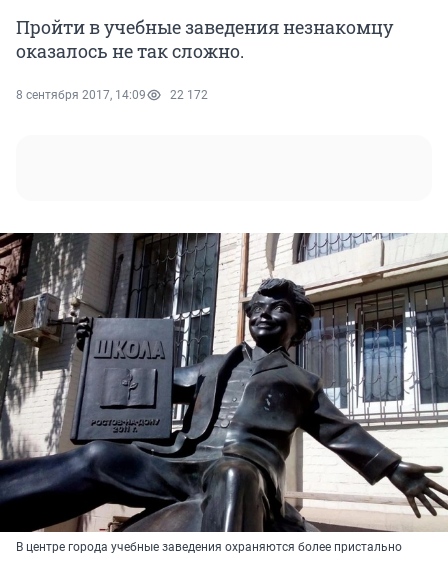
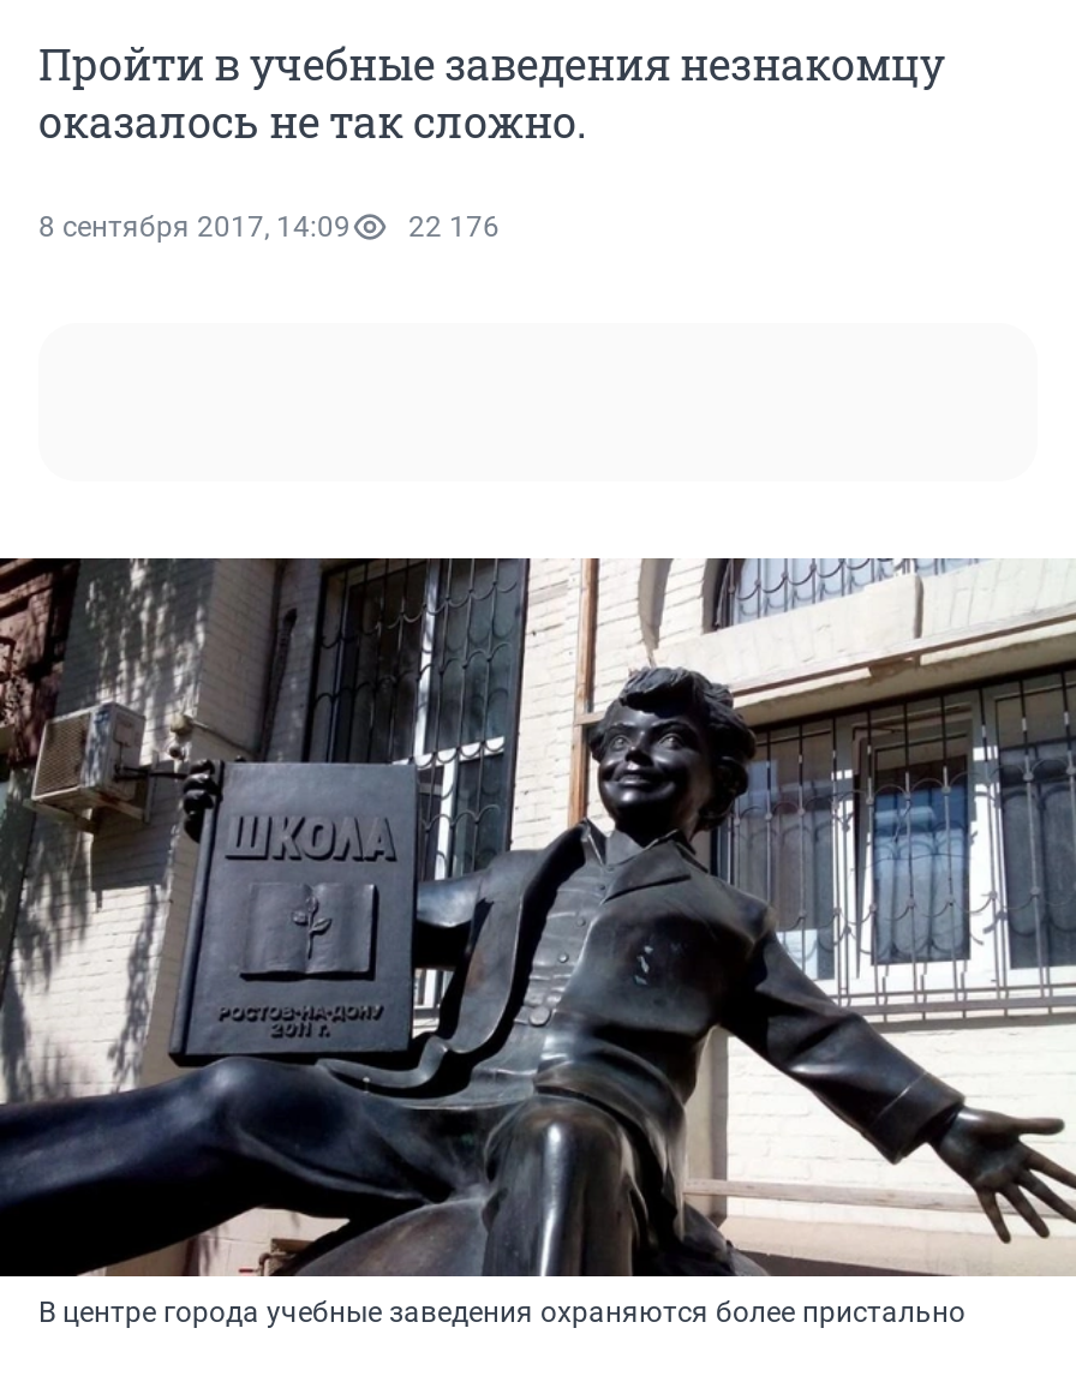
[16,88,208,102] 8 сентября 2017, 14:09 22 172 -> [38,210,500,244] 8 сентября 2017, 14:09 22 176

